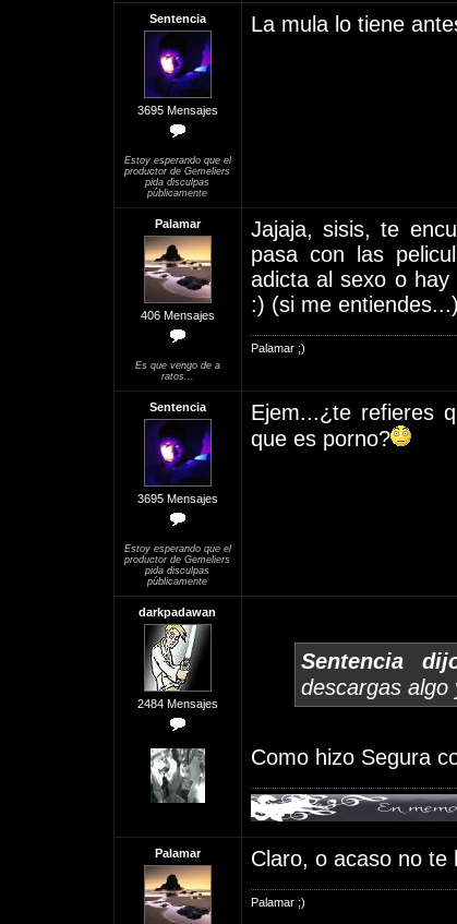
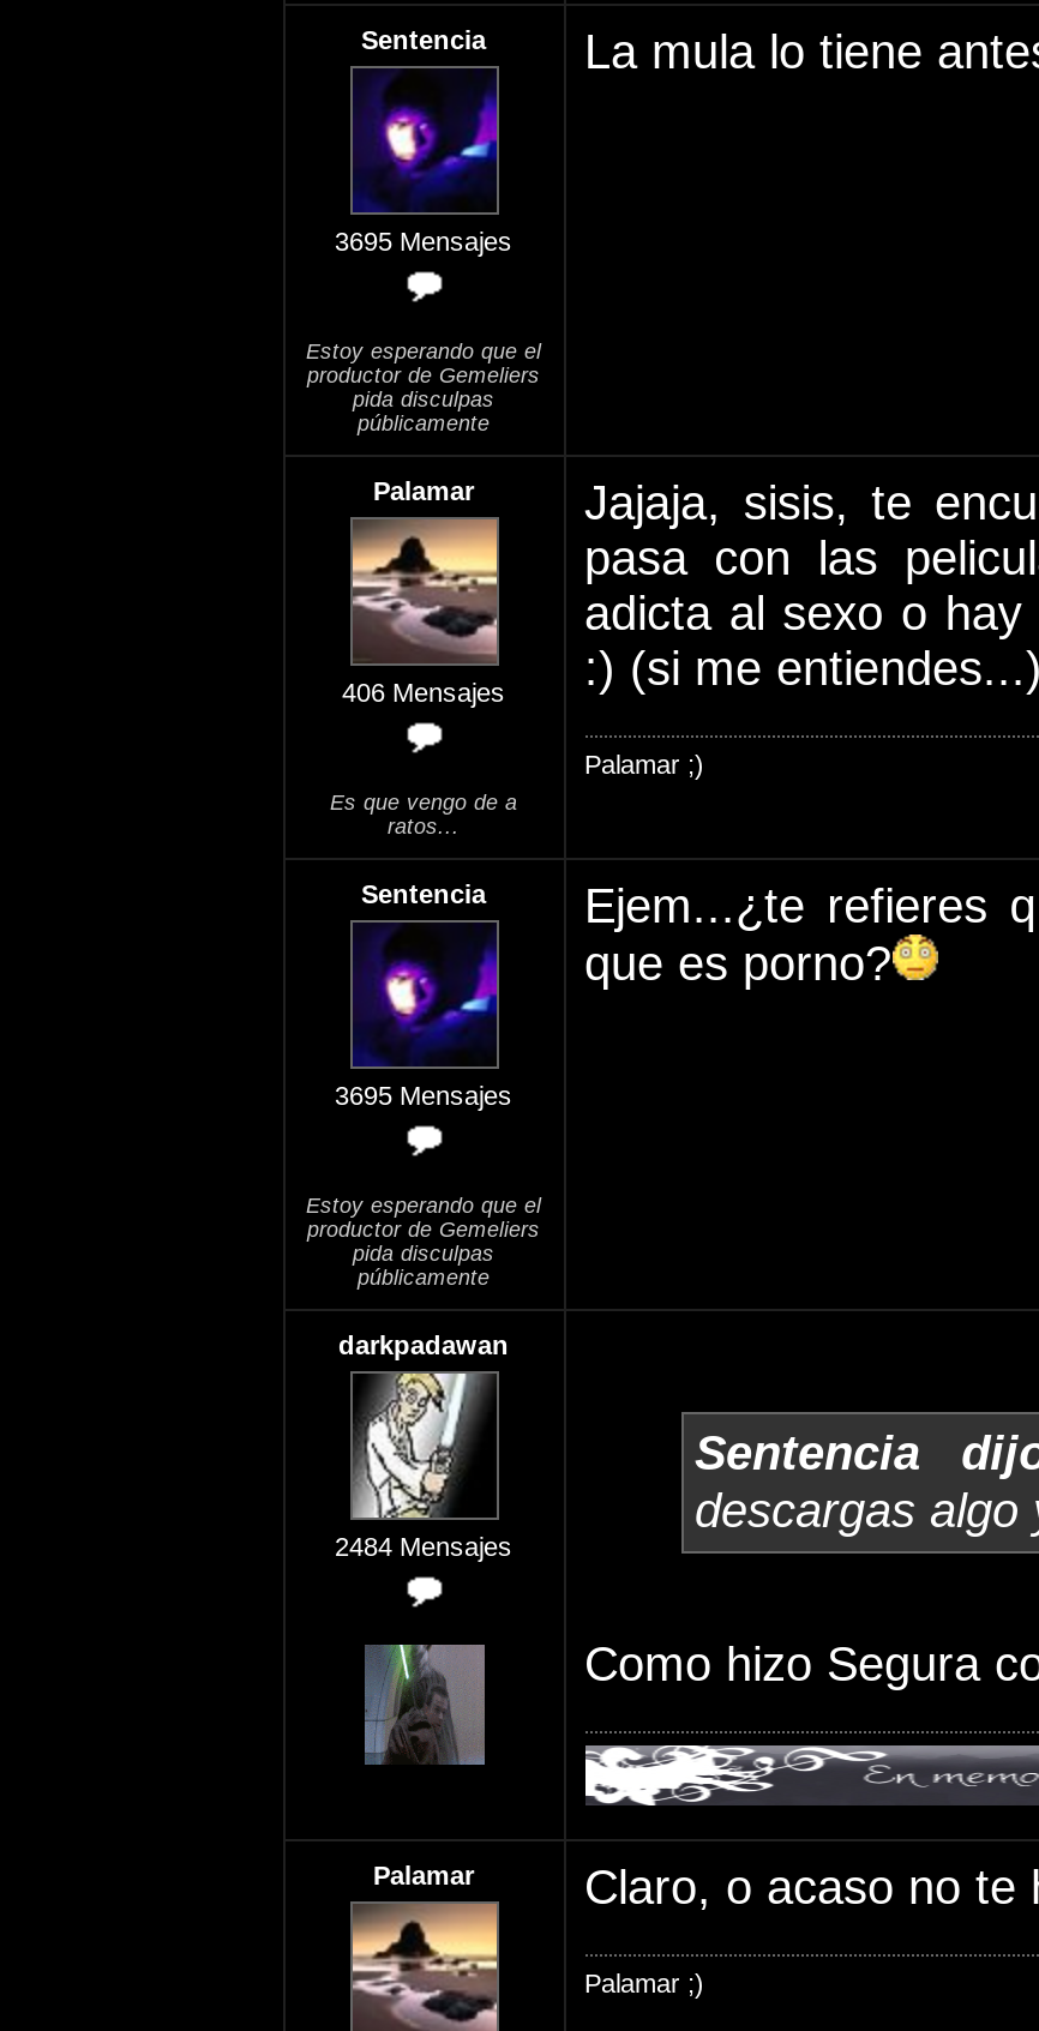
[151,748,205,804] [image] -> [365,1645,485,1767] [image]

